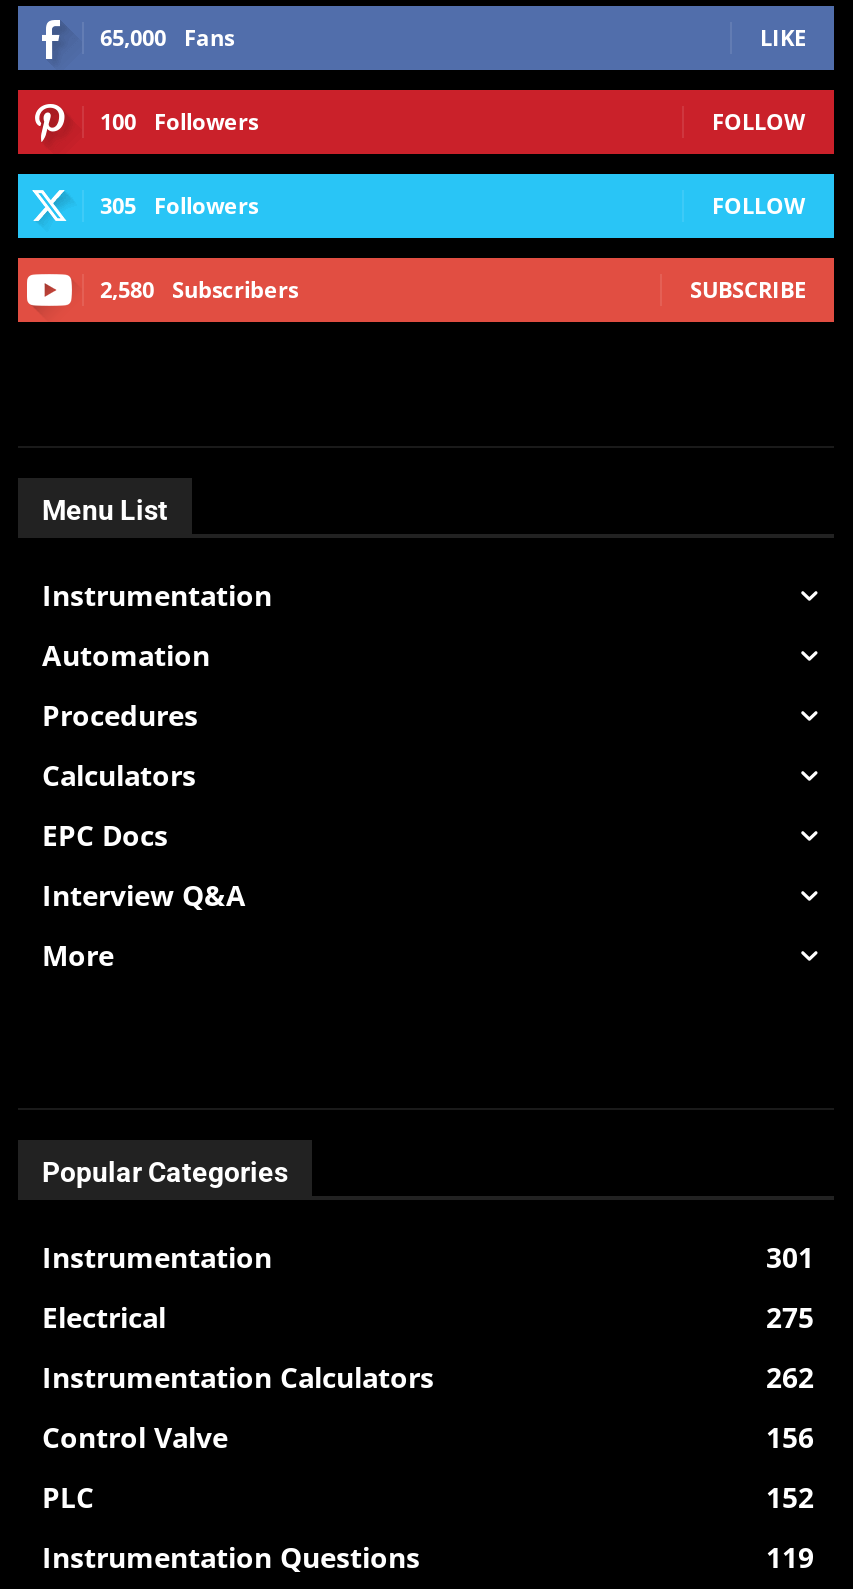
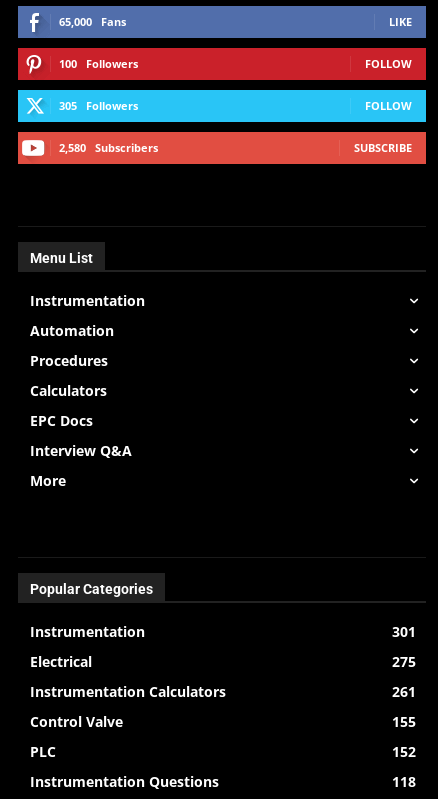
[766,1358,814,1396] 262 -> [392,682,416,701] 261
[766,1418,814,1456] 156 -> [392,712,416,731] 155
[766,1538,814,1576] 119 -> [392,772,416,791] 118

